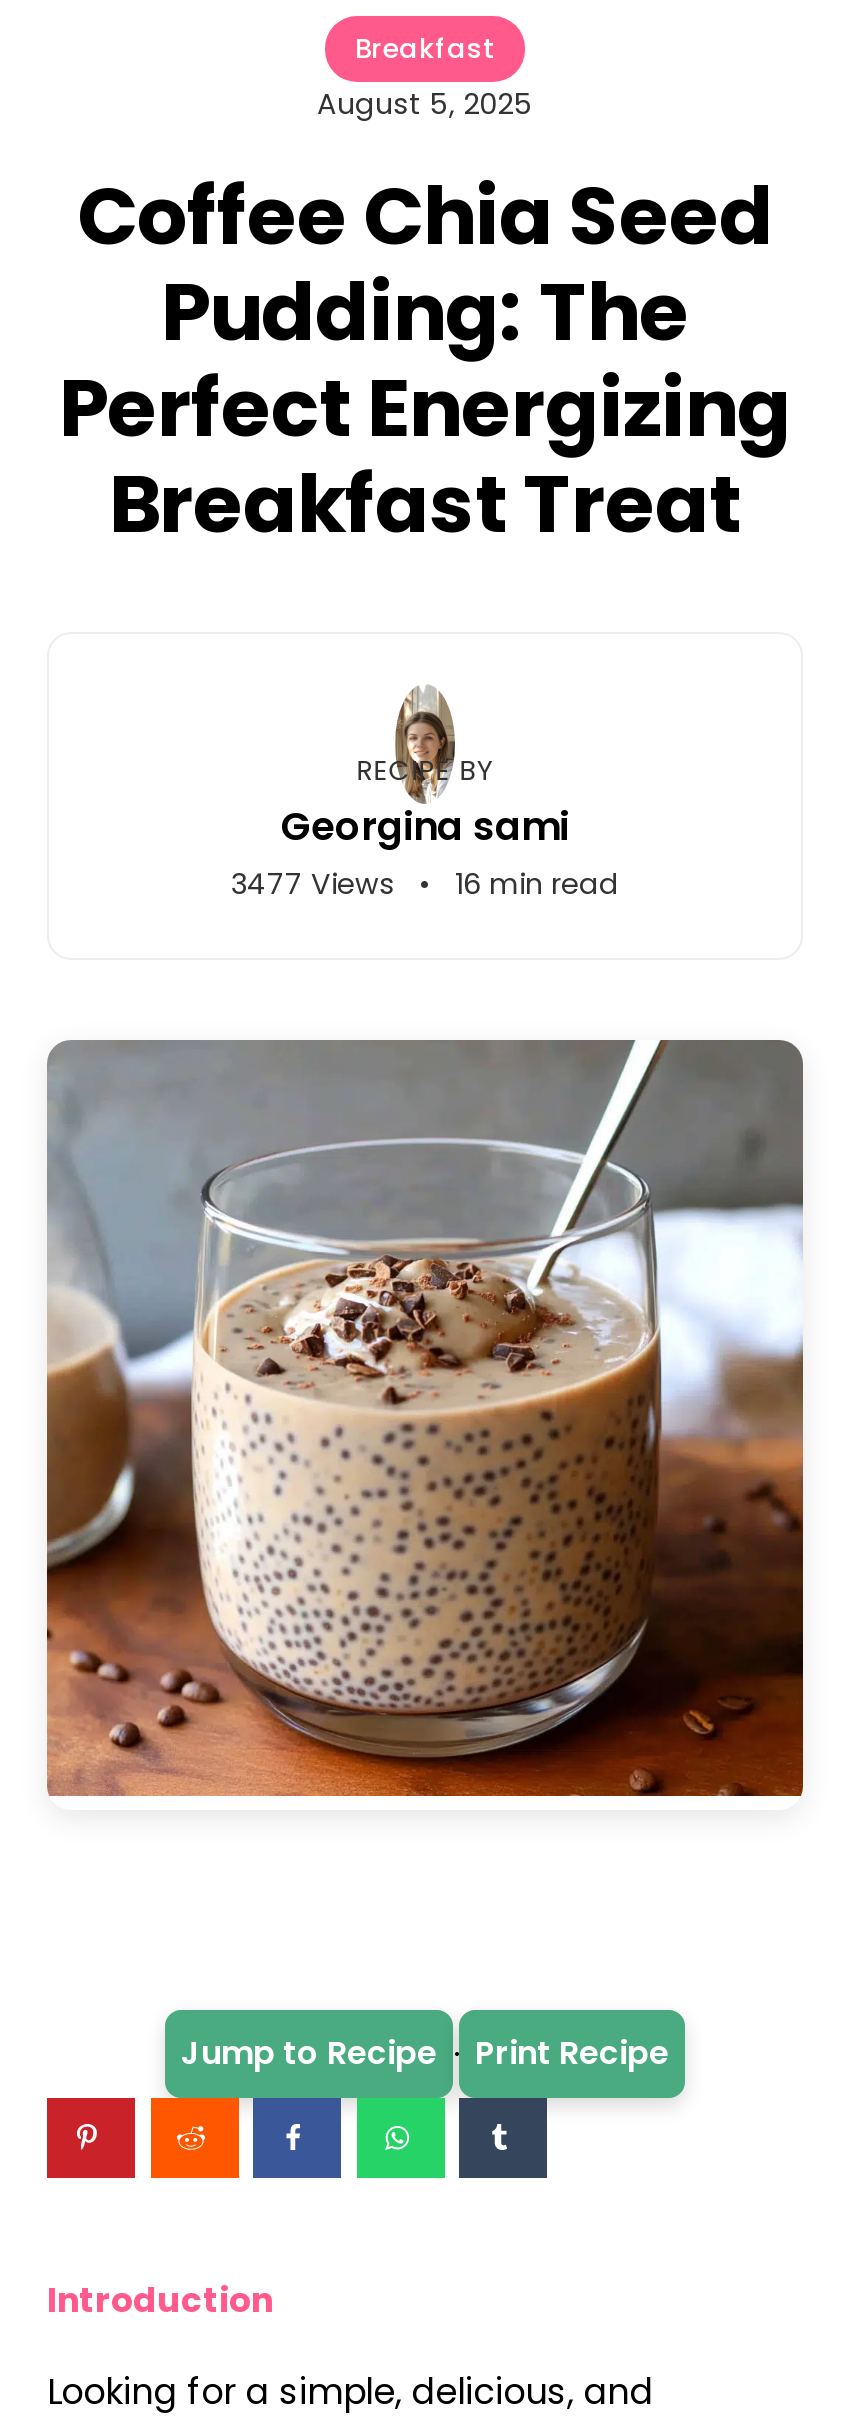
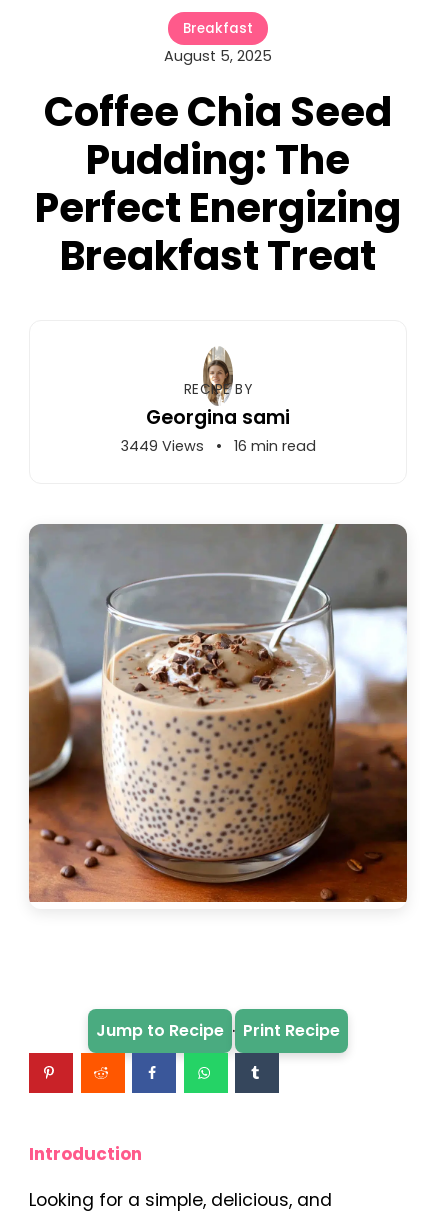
[231,864,619,904] 3477 Views • 16 min read -> [120,436,315,456] 3449 Views • 16 min read

